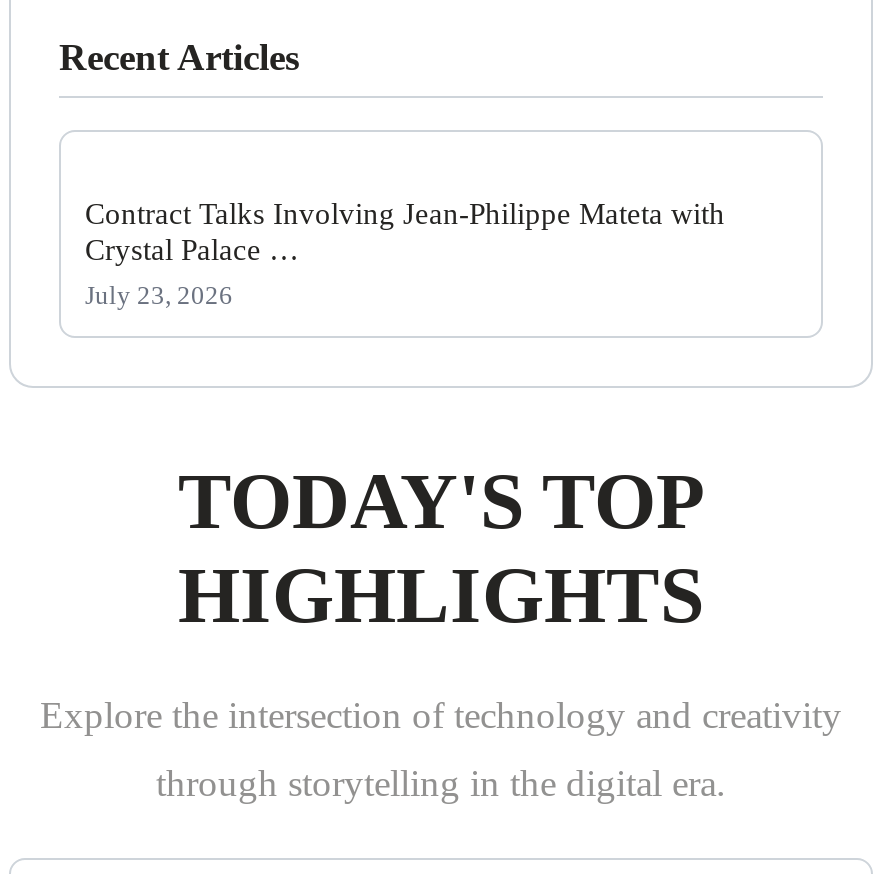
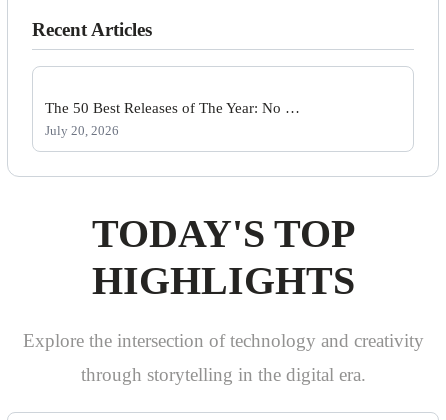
[85,196,725,266] Contract Talks Involving Jean-Philippe Mateta with | Crystal Palace … -> [45,99,300,116] The 50 Best Releases of The Year: No …
[85,282,233,310] July 23, 2026 -> [45,124,119,138] July 20, 2026

